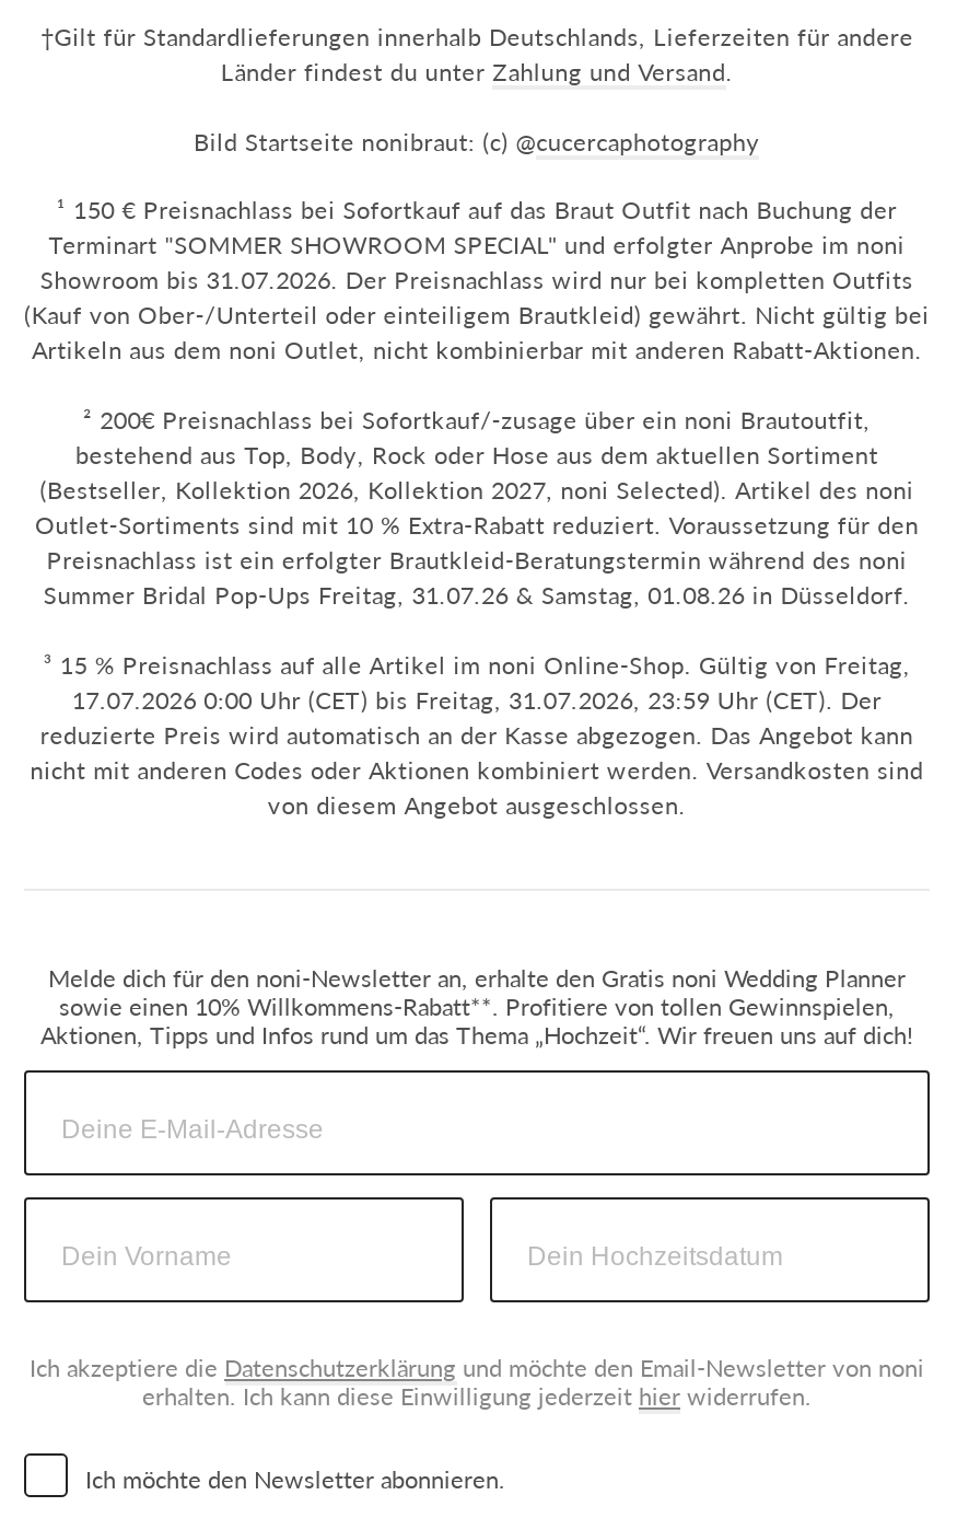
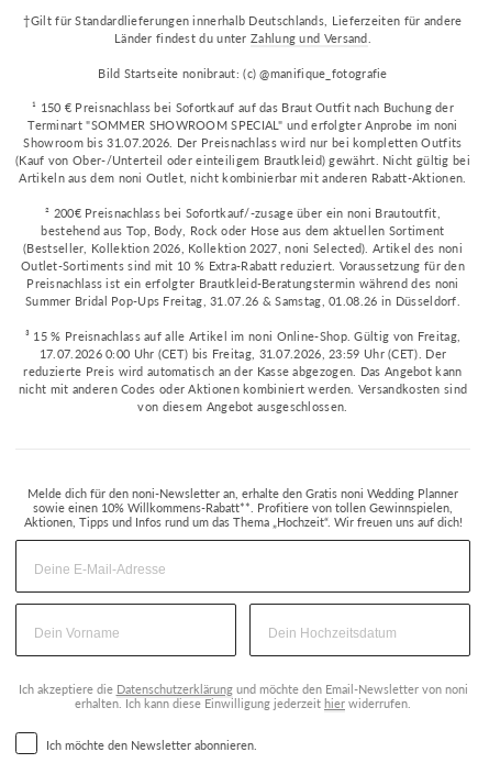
[194,127,760,156] Bild Startseite nonibraut: (c) @cucercaphotography -> [98,66,388,80] Bild Startseite nonibraut: (c) @manifique_fotografie

